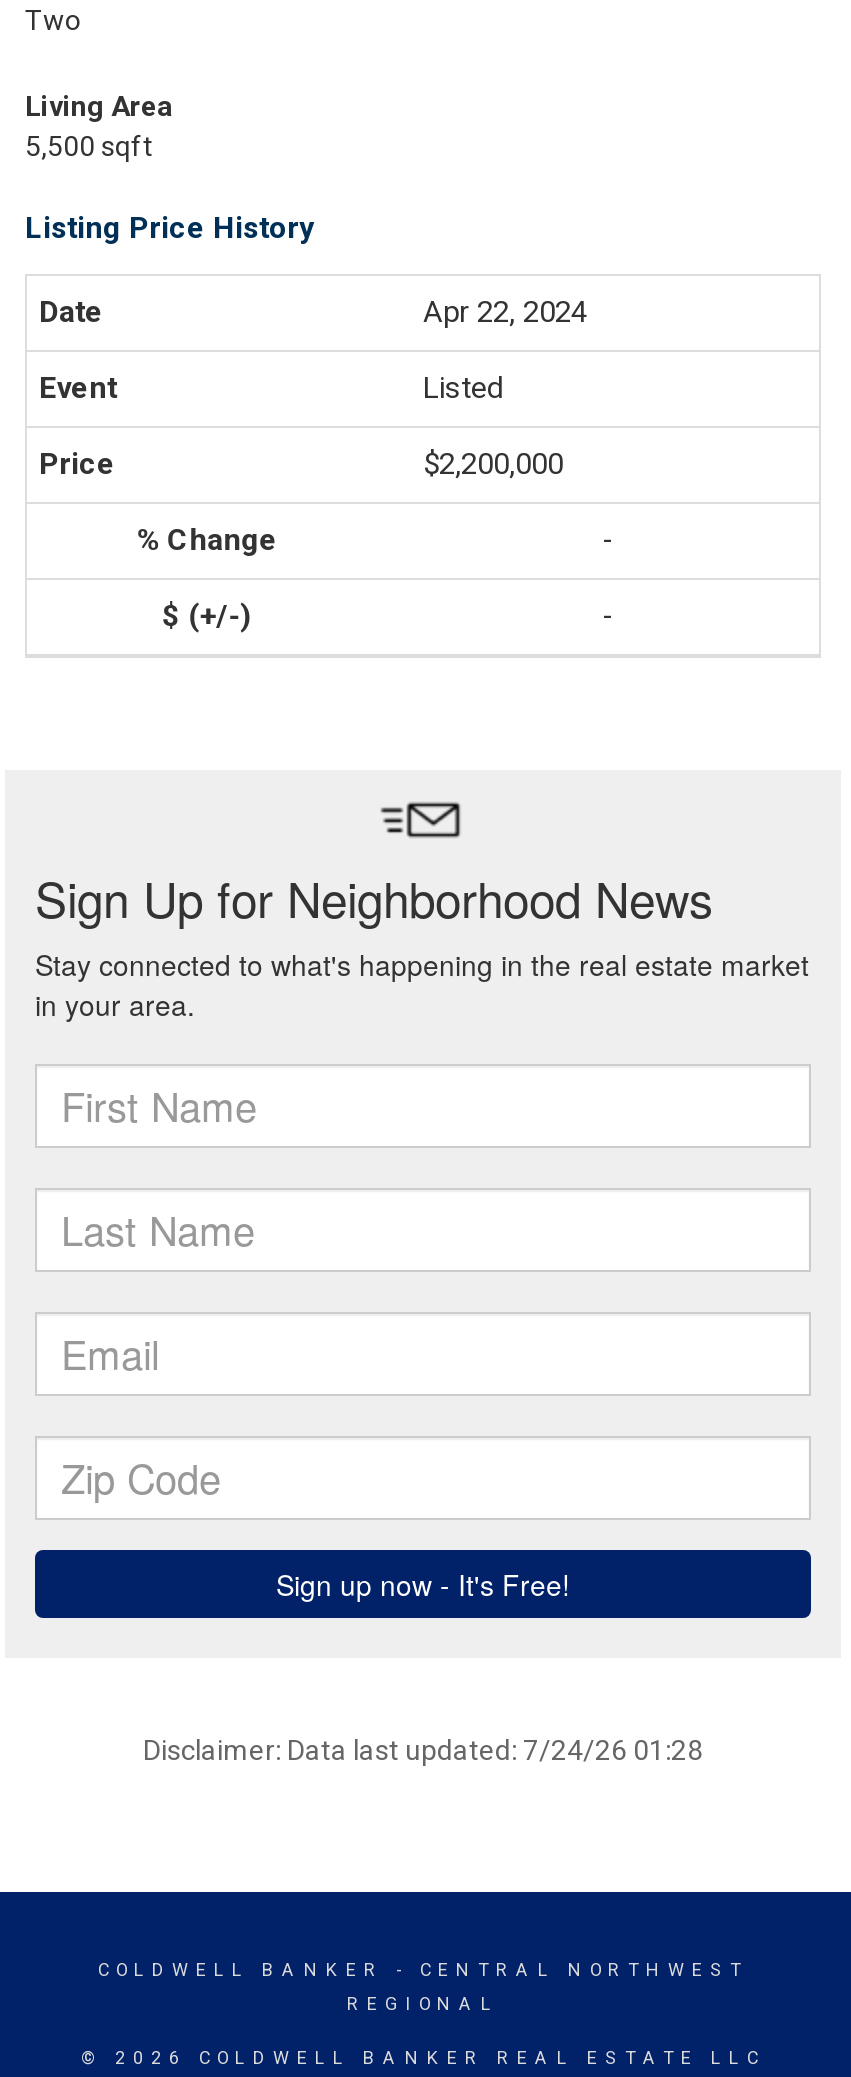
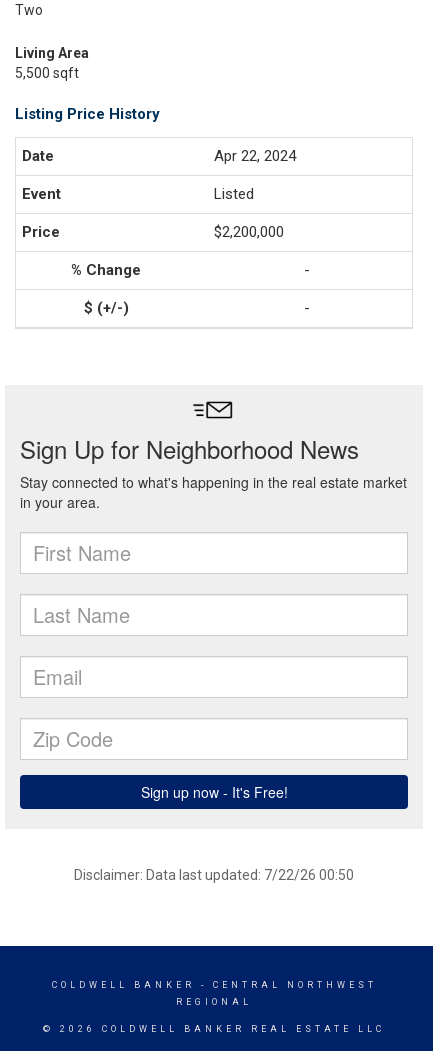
[143,1734,703,1766] Disclaimer: Data last updated: 7/24/26 01:28 -> [74,867,354,883] Disclaimer: Data last updated: 7/22/26 00:50

